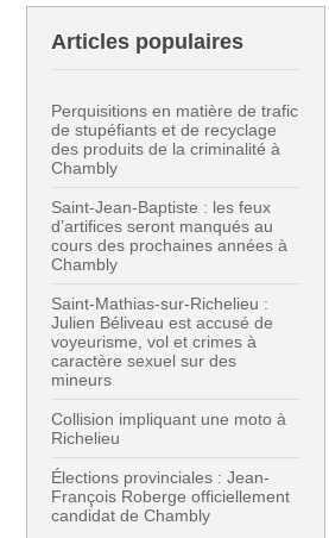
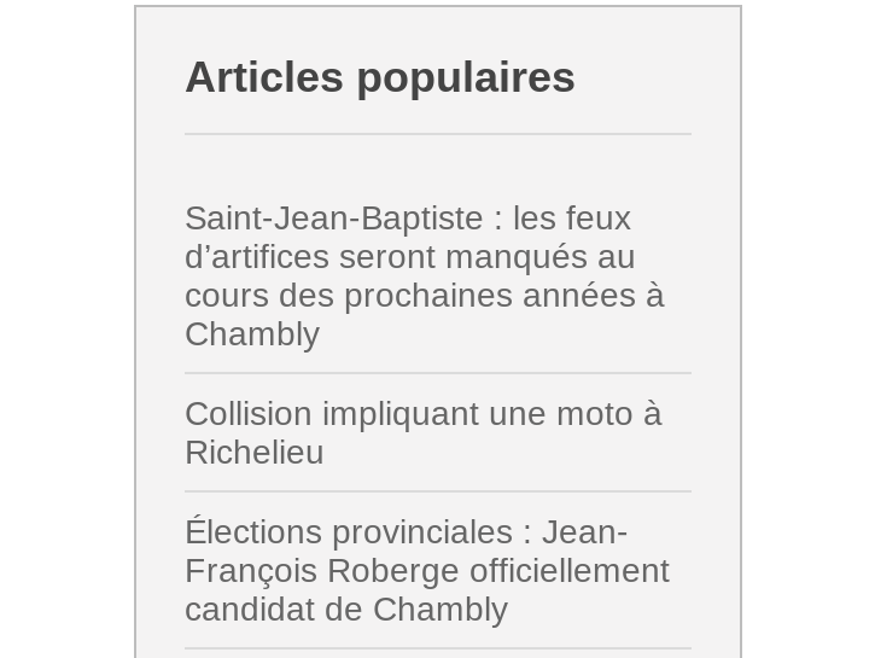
[51,101,298,177] Perquisitions en matière de trafic | de stupéfiants et de recyclage | des produits de la criminalité à | Chambly -> none
[51,294,273,389] Saint-Mathias-sur-Richelieu : | Julien Béliveau est accusé de | voyeurisme, vol et crimes à | caractère sexuel sur des | mineurs -> none

